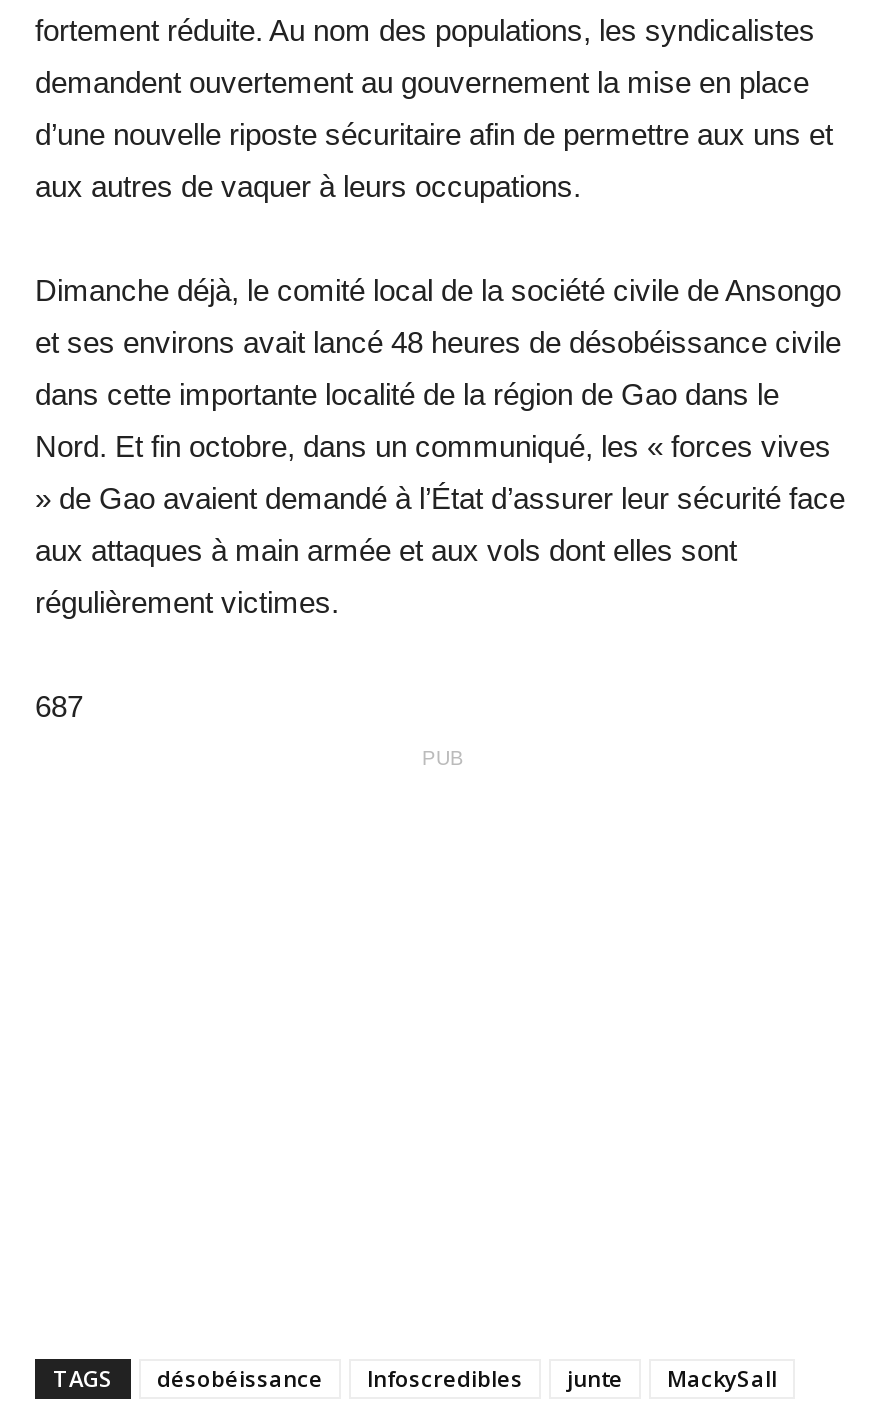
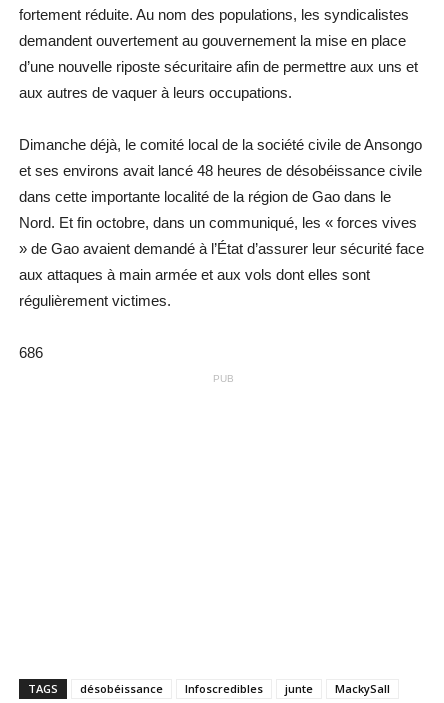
[35,688,83,722] 687 -> [19,344,43,361] 686

